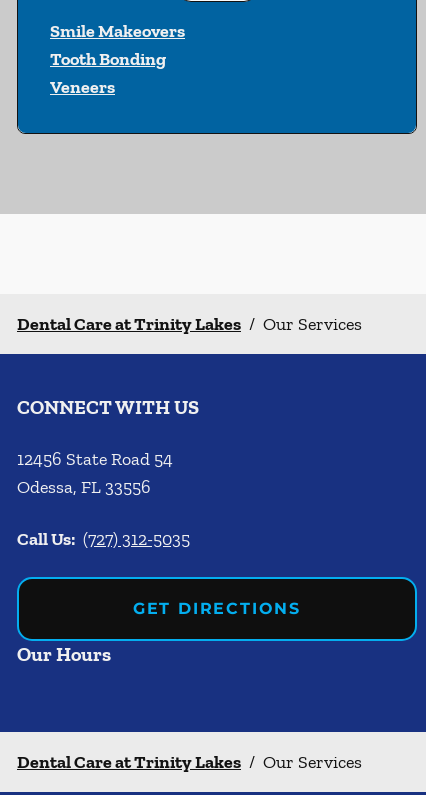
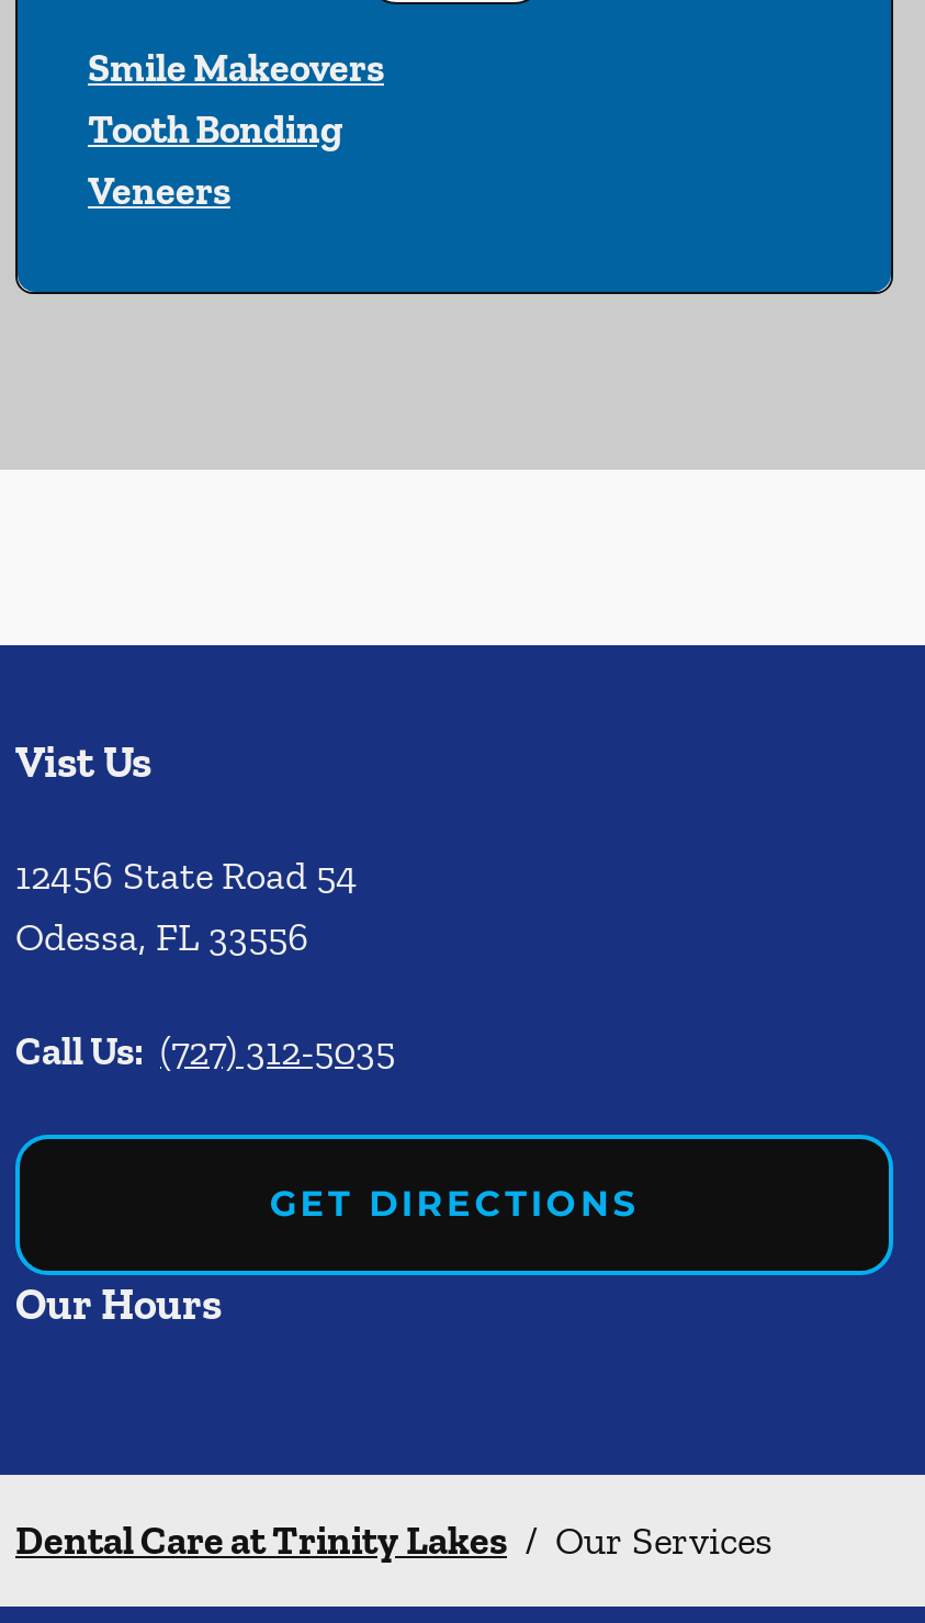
[17,313,362,419] Dental Care at Trinity Lakes / Our Services | CONNECT WITH US -> [15,735,151,788] Vist Us

